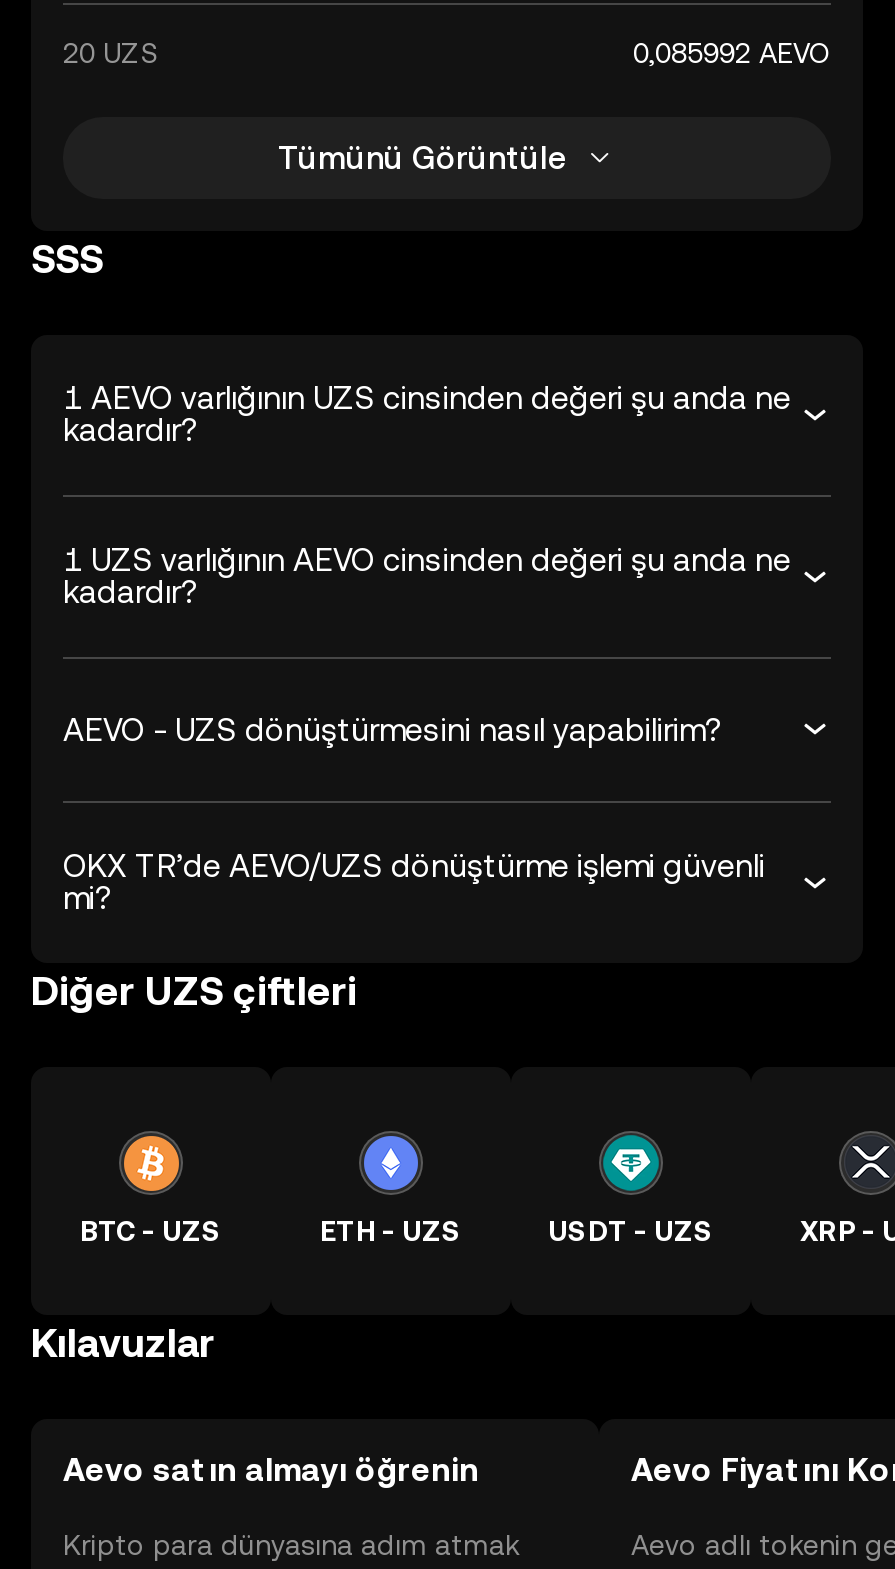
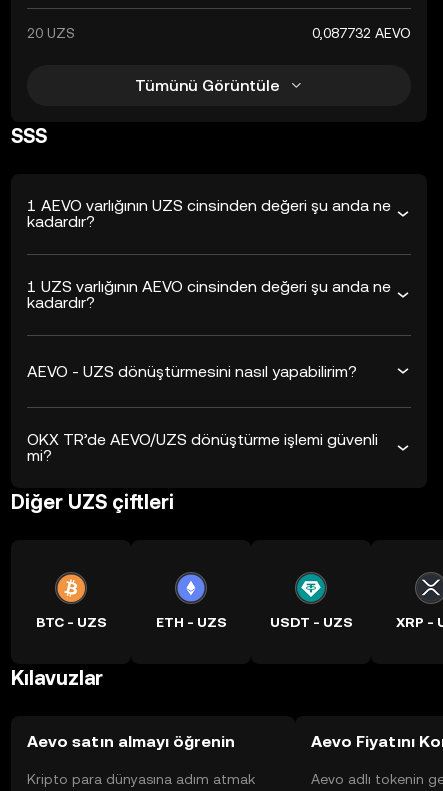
[633,37,831,69] 0,085992 AEVO -> [312,25,411,41] 0,087732 AEVO

